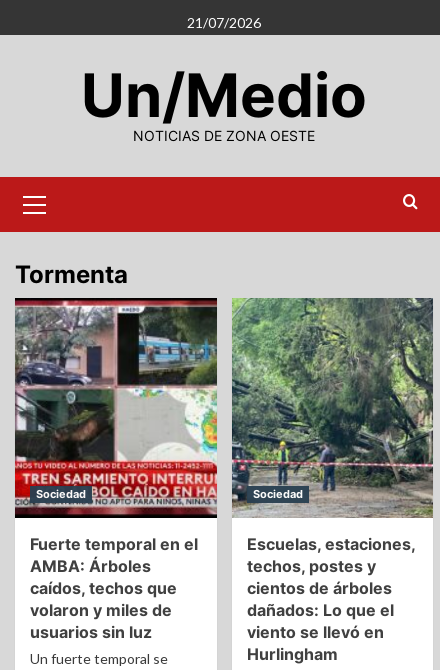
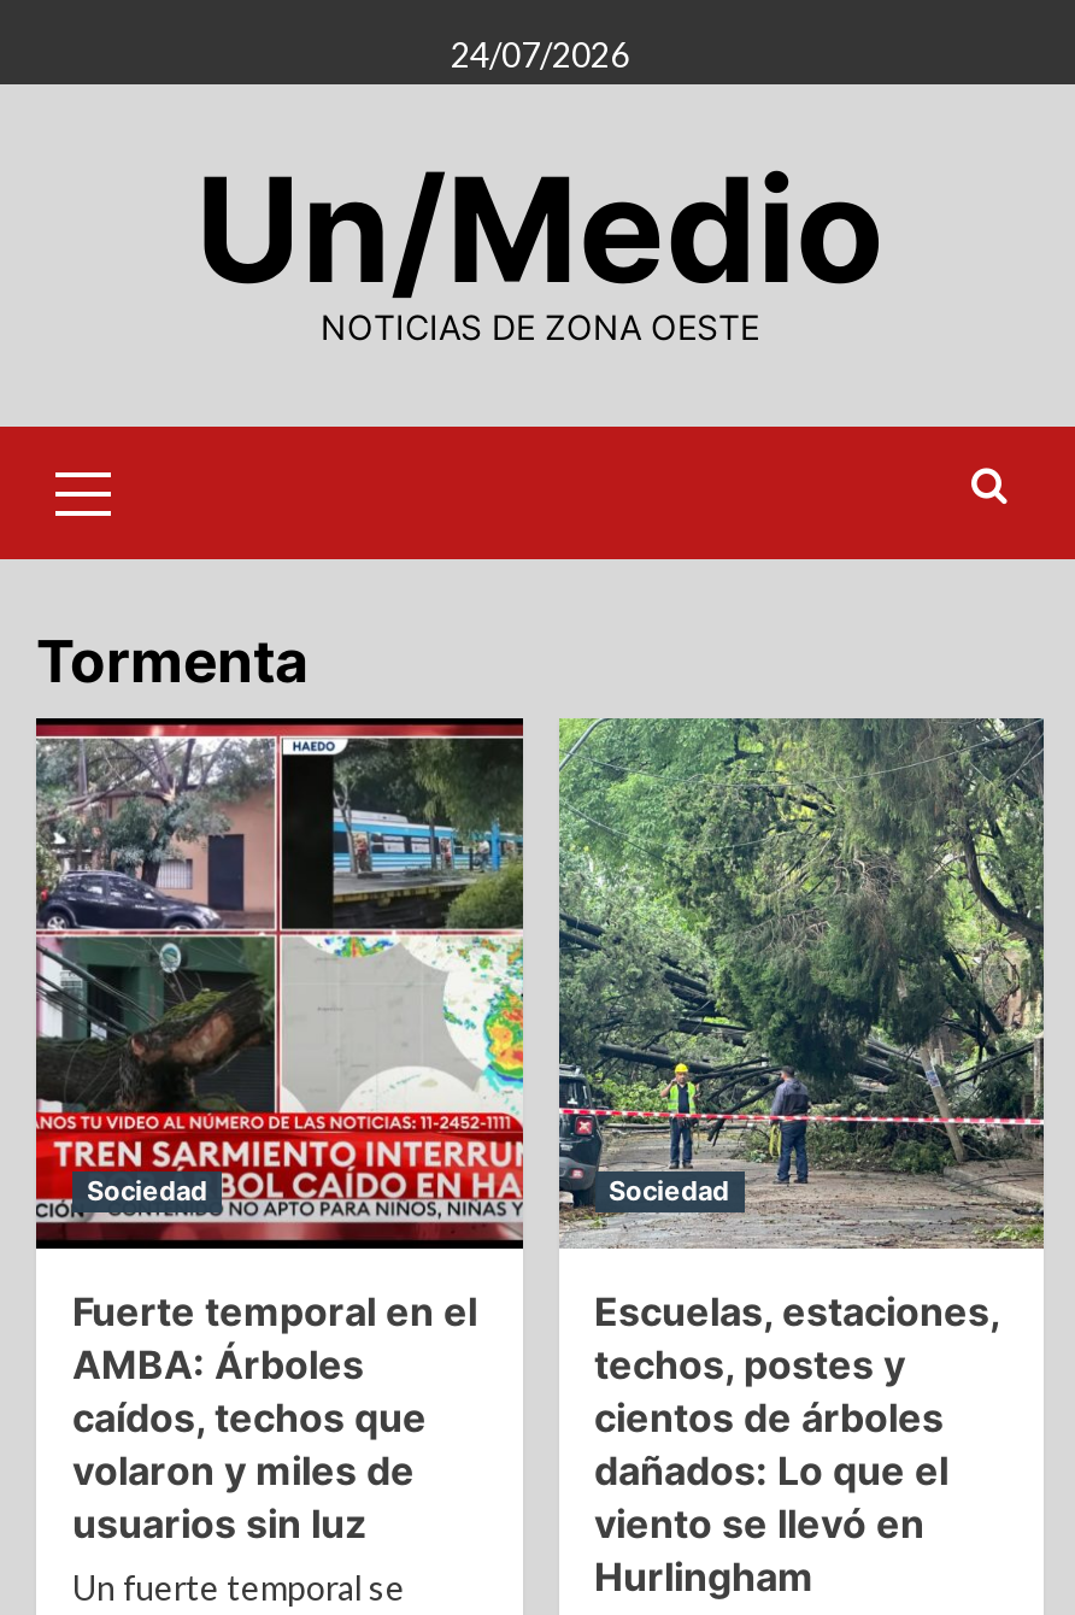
[187,14,261,31] 21/07/2026 -> [451,34,629,75] 24/07/2026

